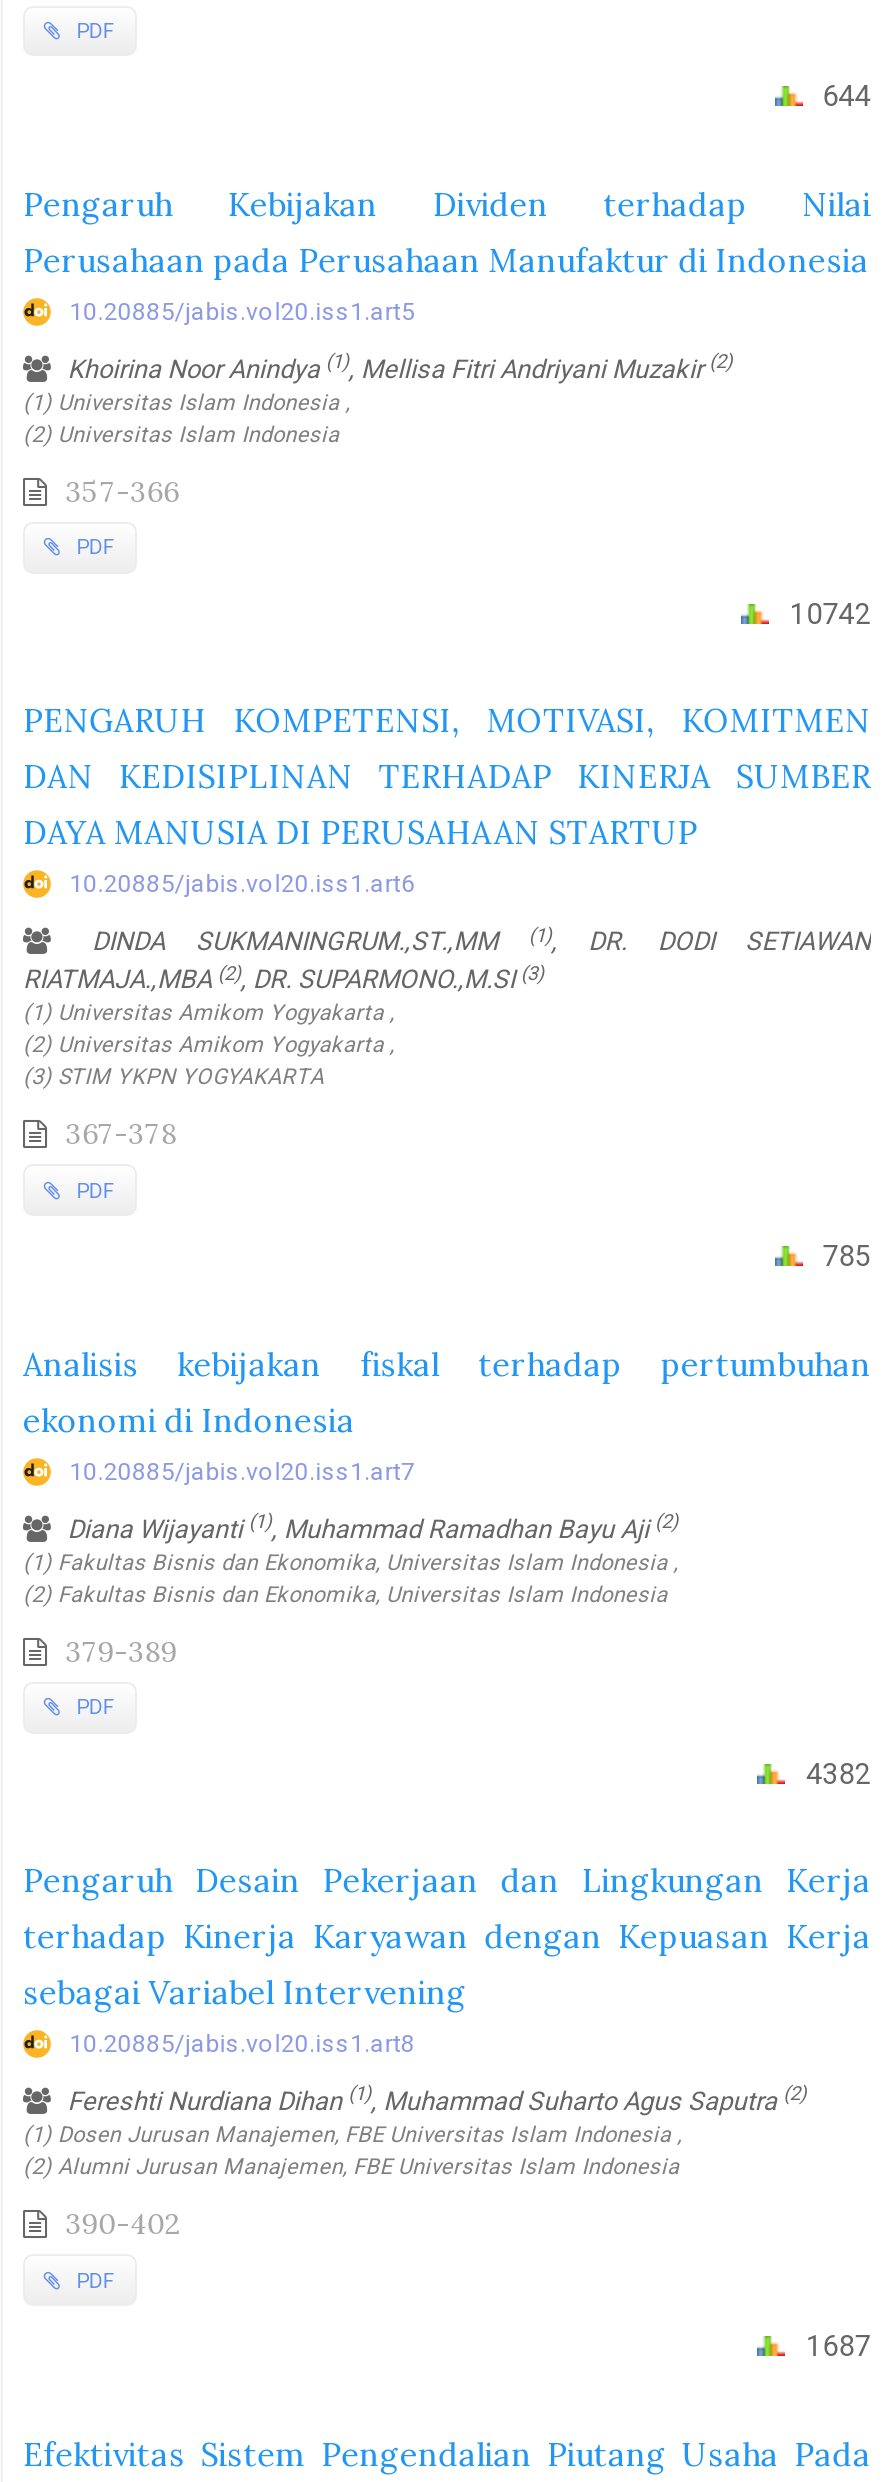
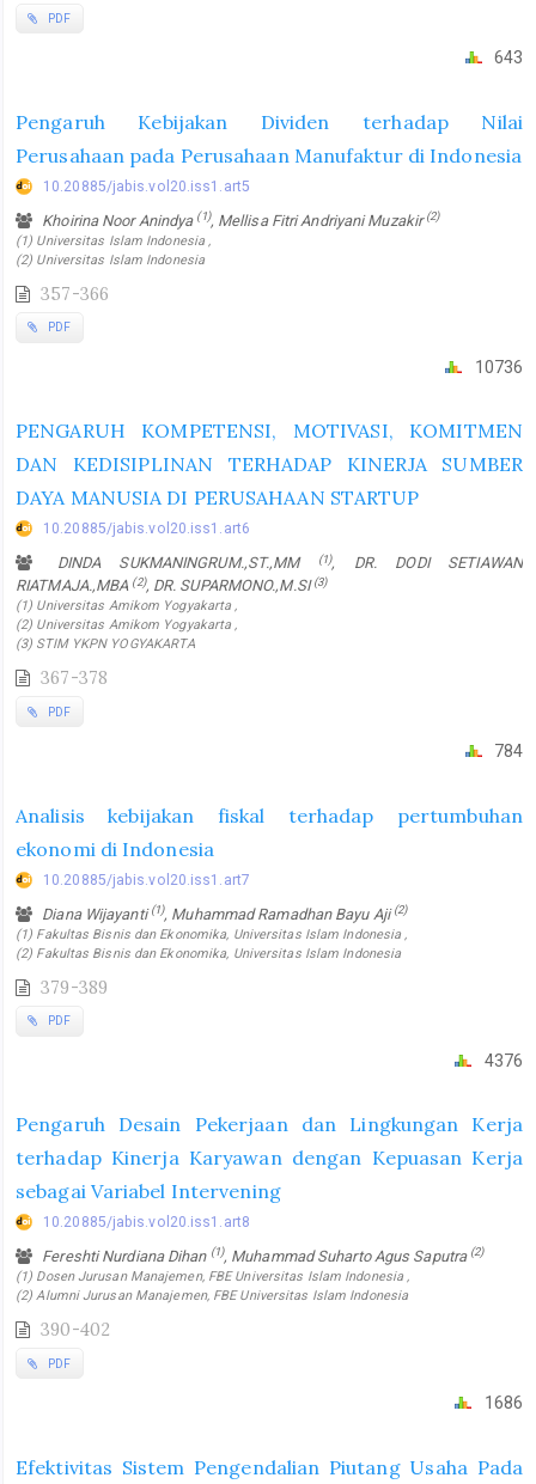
[822,81,871,113] 644 -> [494,48,523,67] 643
[790,598,871,630] 10742 -> [474,357,523,376] 10736
[822,1240,871,1272] 785 -> [494,742,523,761] 784
[806,1757,871,1789] 4382 -> [484,1051,523,1070] 4376
[806,2330,871,2362] 1687 -> [484,1393,523,1412] 1686

